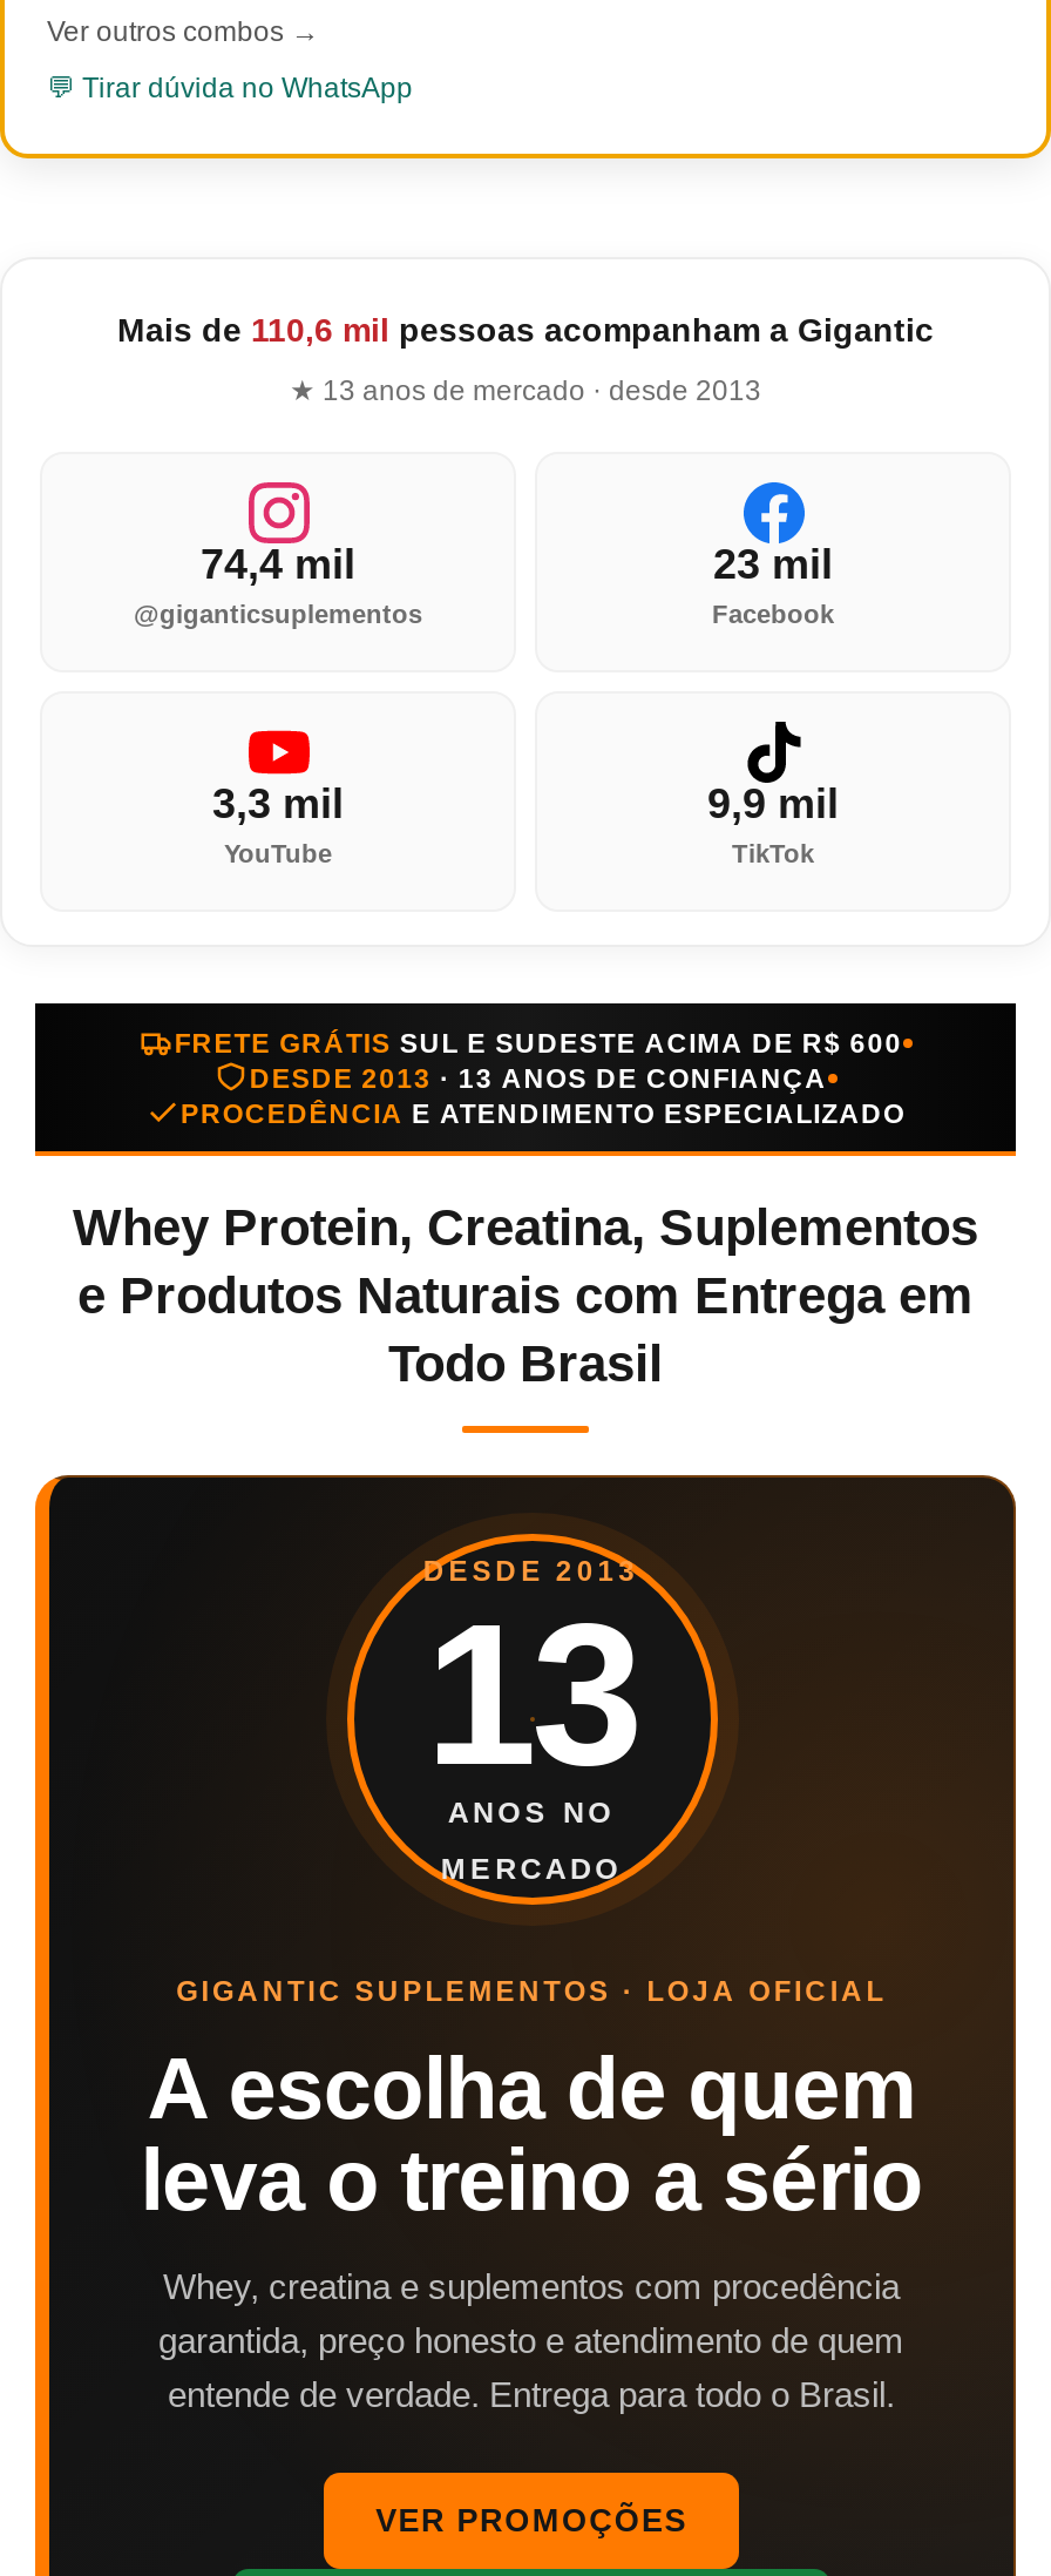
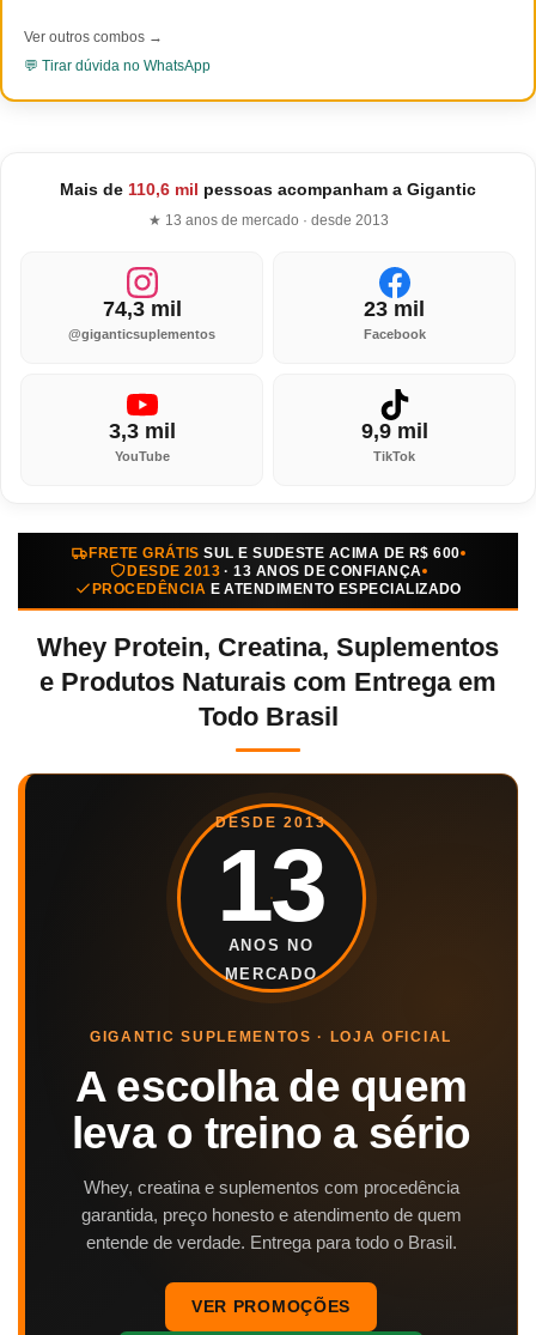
[201,541,355,588] 74,4 mil -> [102,297,181,321] 74,3 mil

